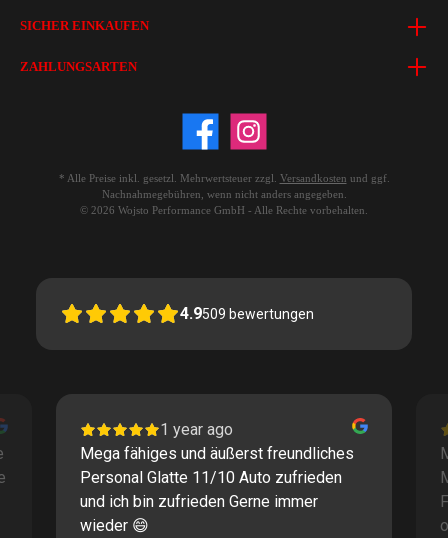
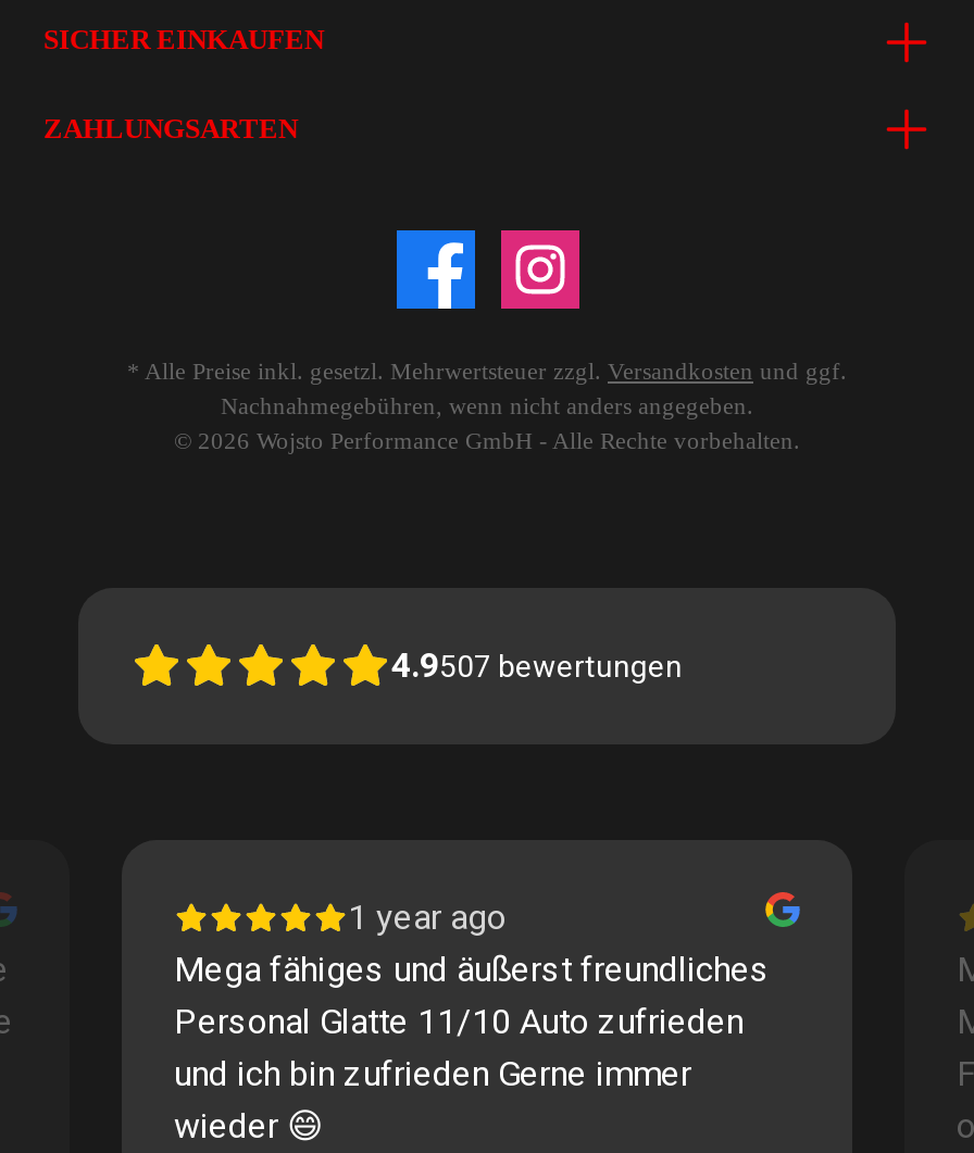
[180,304,314,323] 4.9509 bewertungen -> [391,646,683,687] 4.9507 bewertungen

